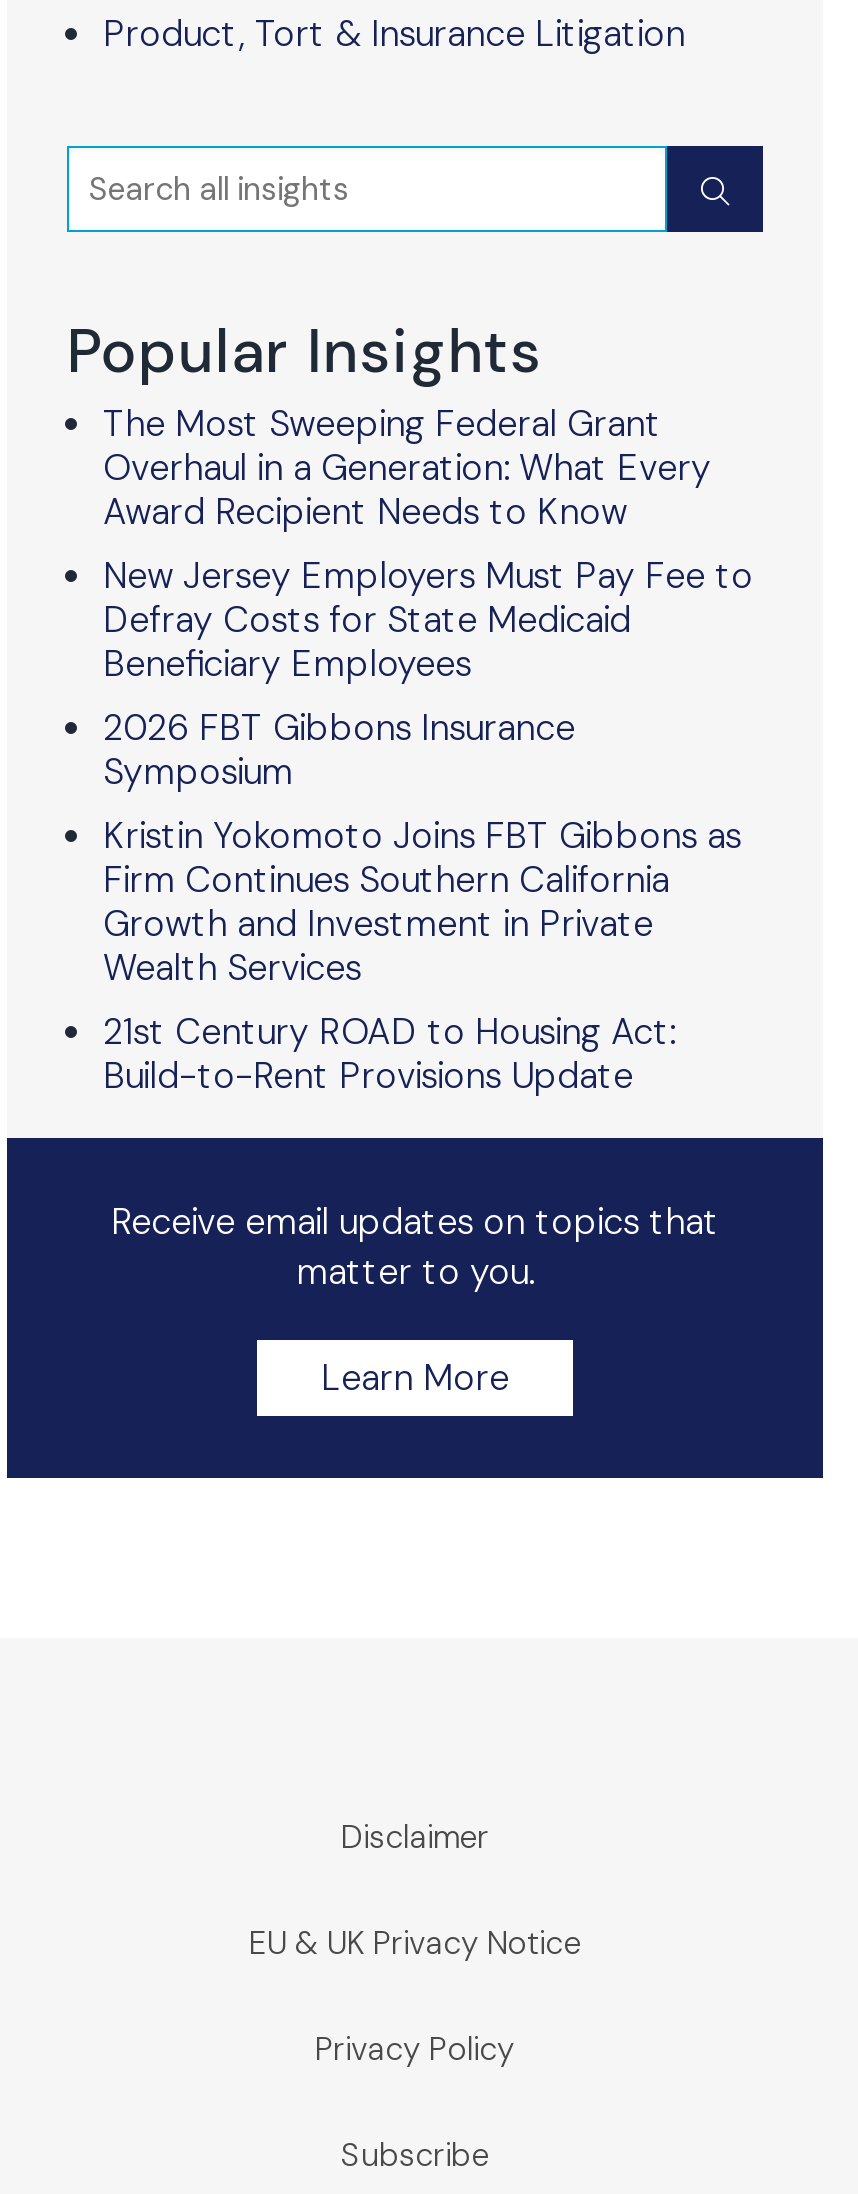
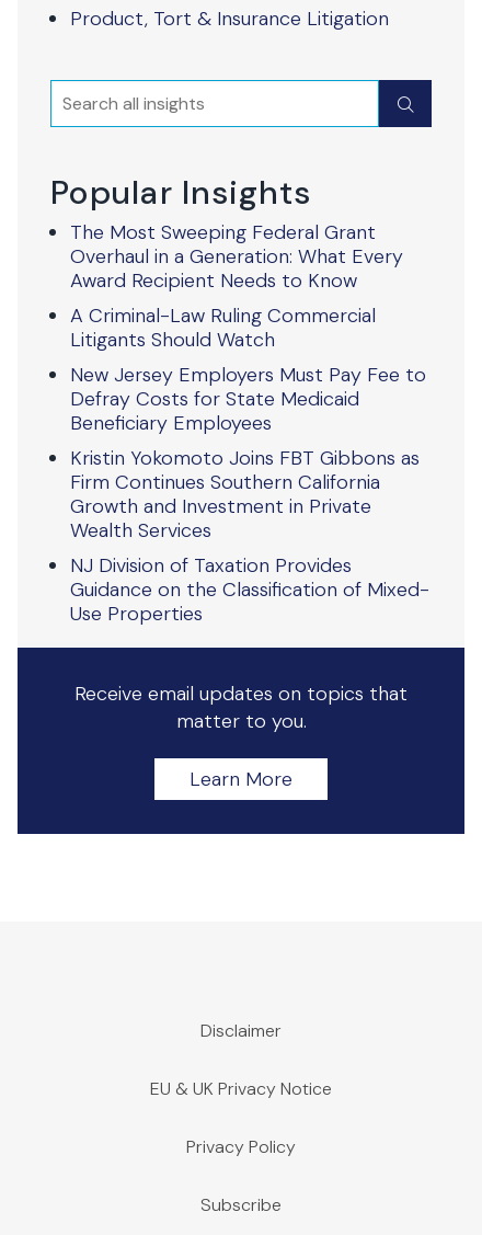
none -> [70,302,376,353] A Criminal-Law Ruling Commercial | Litigants Should Watch
moved [103,552,753,688] -> [70,362,426,436]: New Jersey Employers Must Pay Fee to | Defray Costs for State Medicaid | Beneficiary Employees
[103,704,575,796] 2026 FBT Gibbons Insurance | Symposium -> none
[103,1008,675,1100] 21st Century ROAD to Housing Act: | Build-to-Rent Provisions Update -> [70,552,429,627] NJ Division of Taxation Provides | Guidance on the Classification of Mixed- | Use Properties

